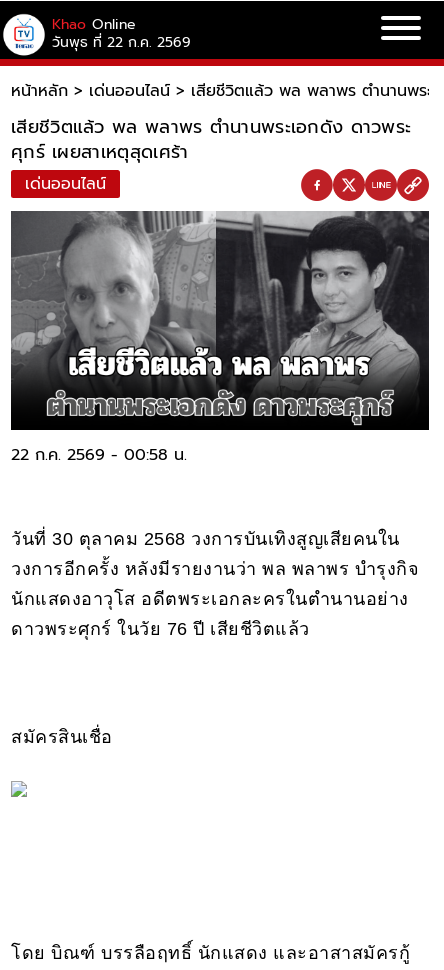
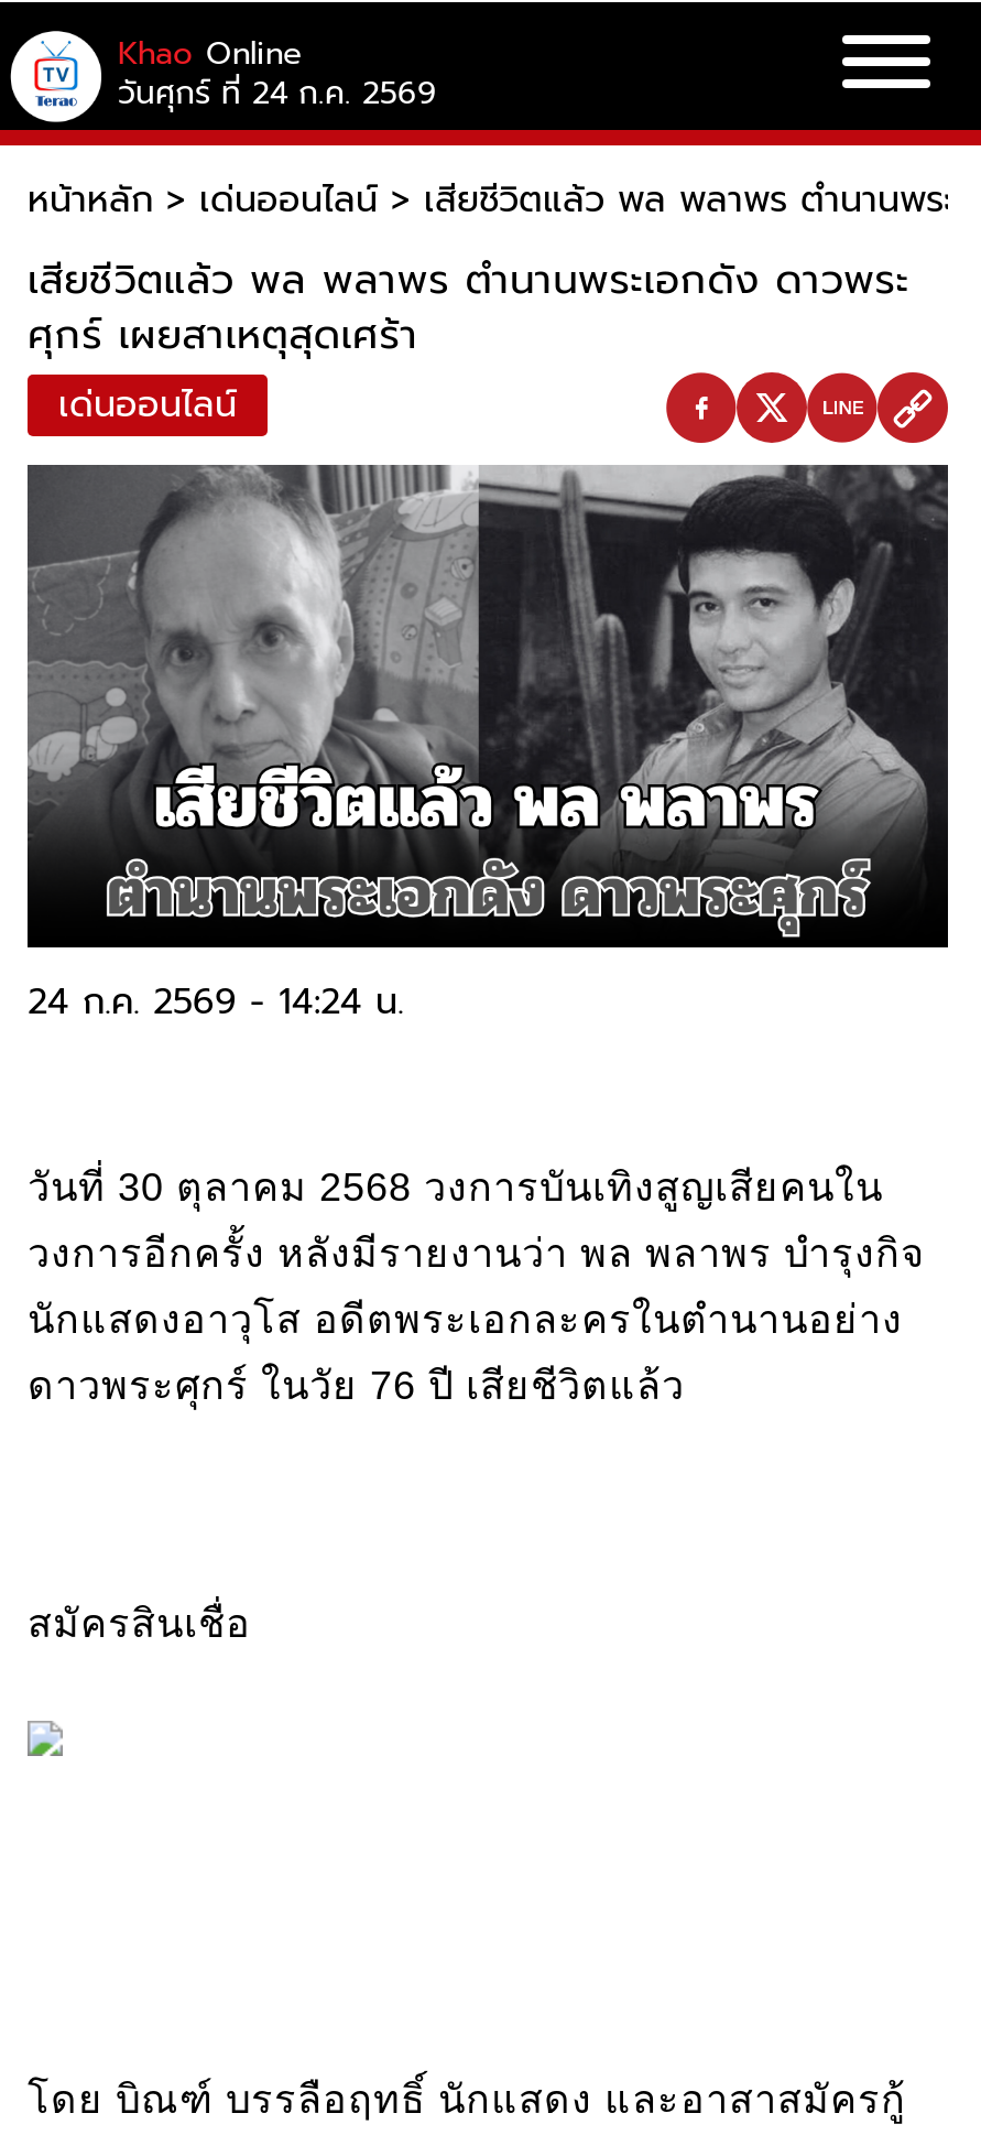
[52,32,191,53] วันพุธ ที่ 22 ก.ค. 2569 -> [118,71,437,117] วันศุกร์ ที่ 24 ก.ค. 2569
[11,443,187,467] 22 ก.ค. 2569 - 00:58 น. -> [28,977,404,1030] 24 ก.ค. 2569 - 14:24 น.

